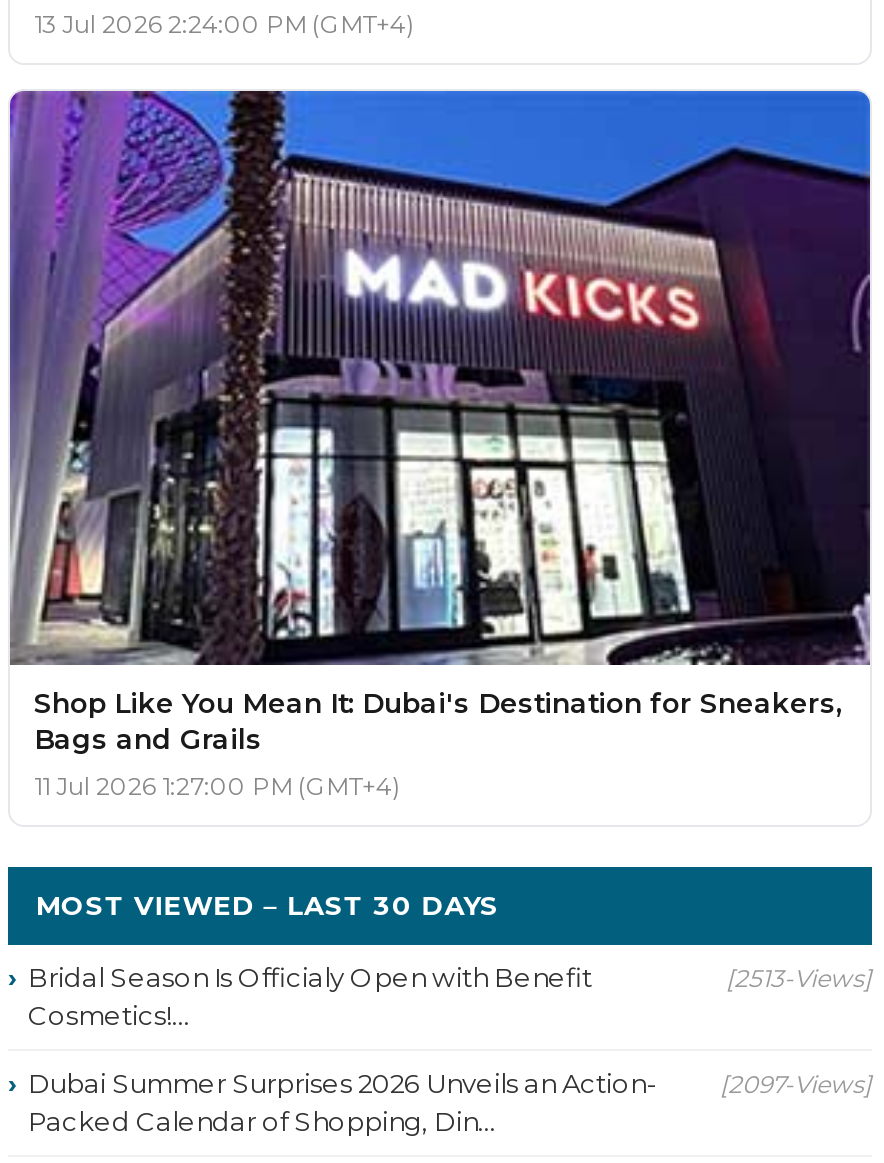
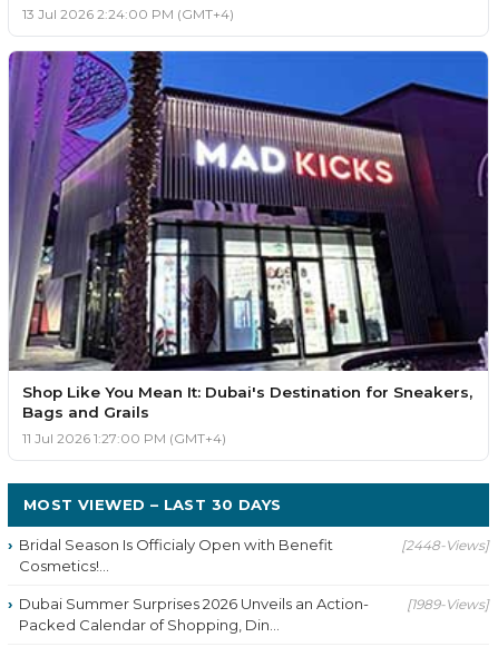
[726,962,872,992] [2513-Views] -> [401,536,489,553] [2448-Views]
[720,1068,872,1098] [2097-Views] -> [407,595,489,612] [1989-Views]

